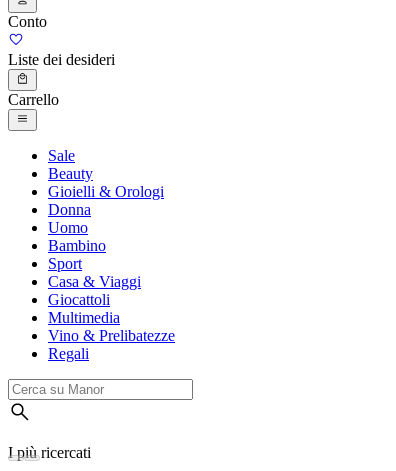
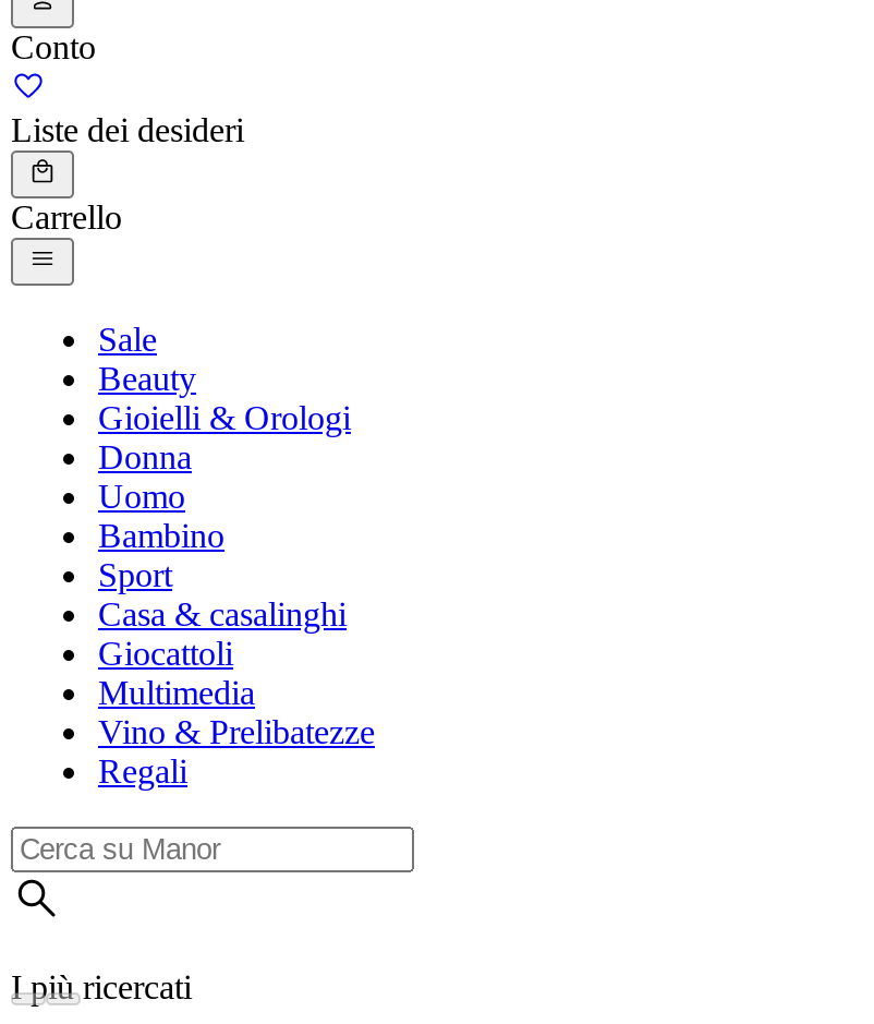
[48,273,141,290] Casa & Viaggi -> [98,596,347,633] Casa & casalinghi

